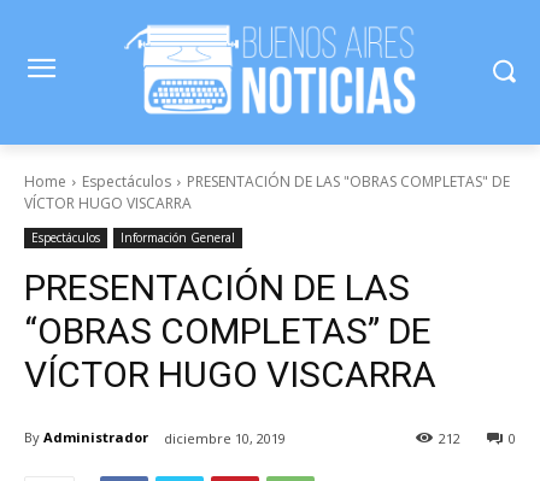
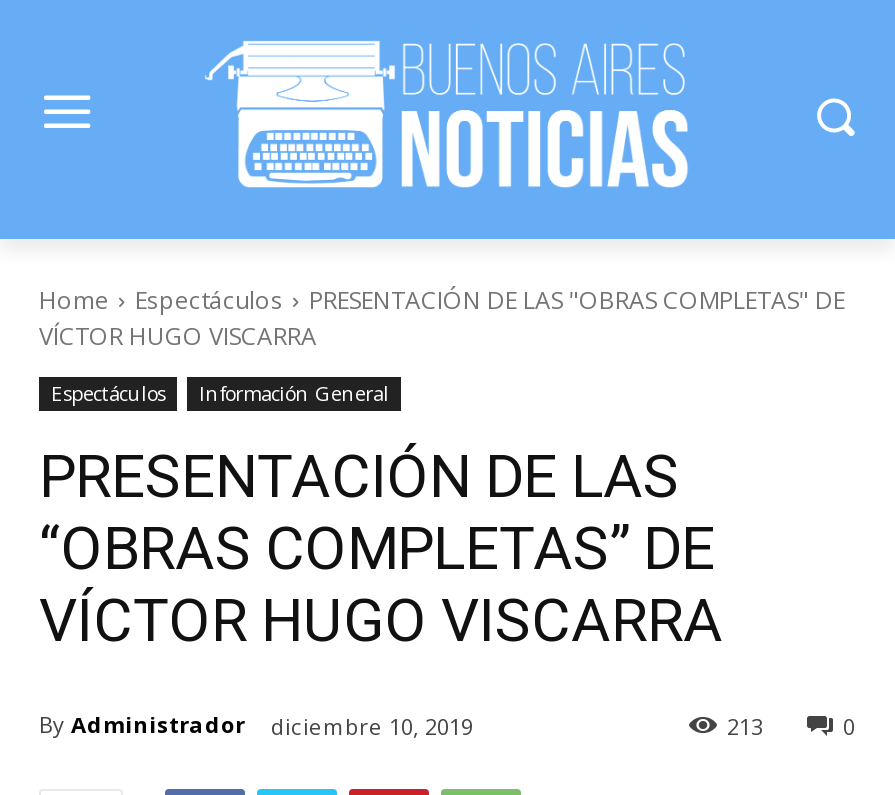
[439,429,460,447] 212 -> [727,711,763,741] 213

